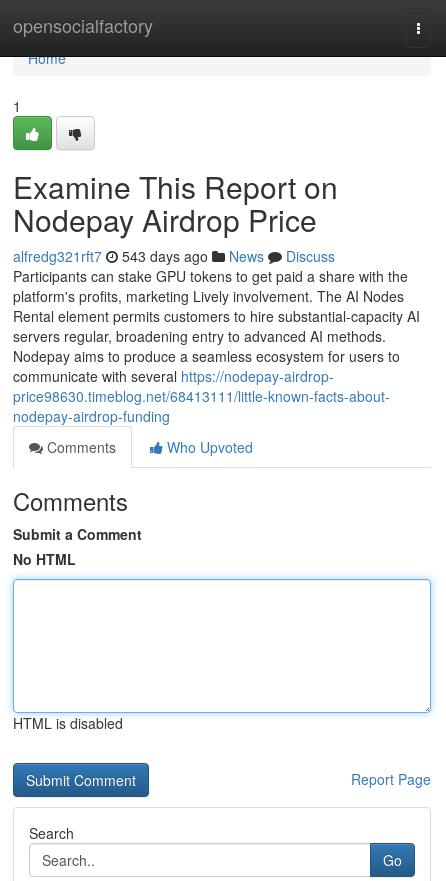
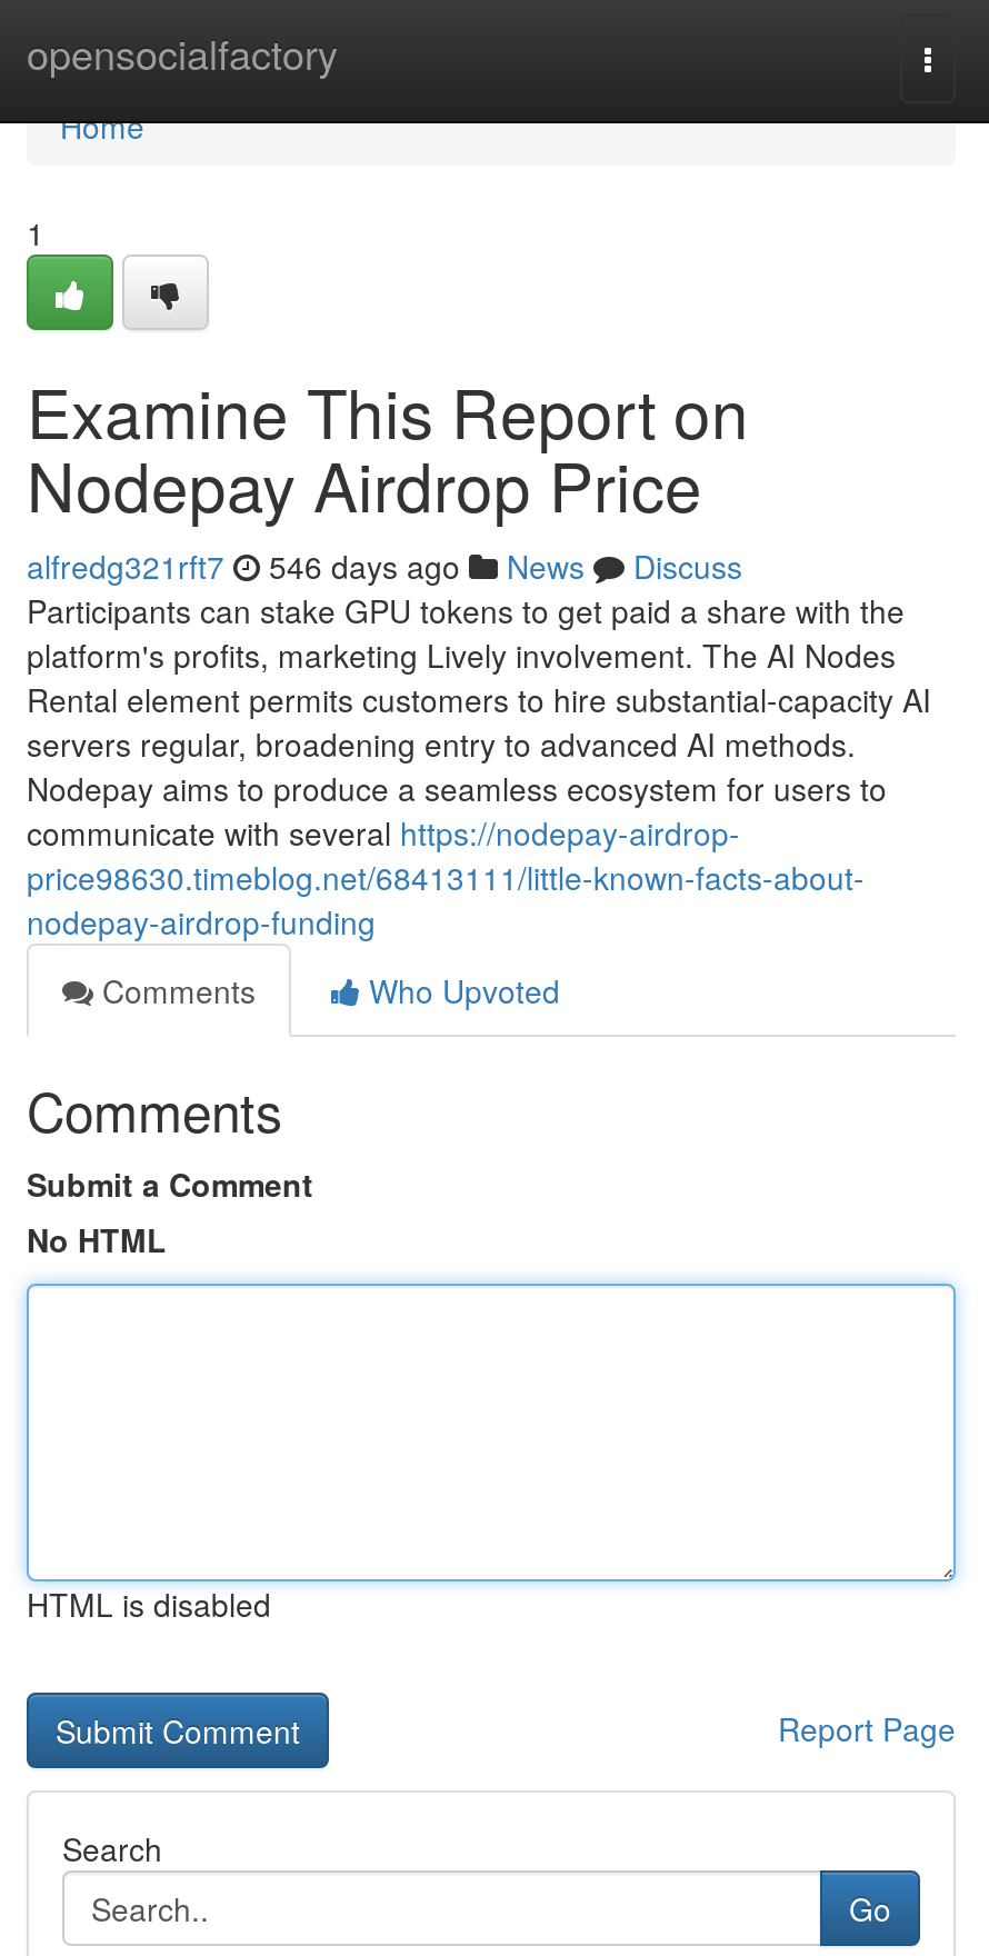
[13,246,335,266] alfredg321rft7 543 days ago News Discuss -> [27,543,742,588] alfredg321rft7 546 days ago News Discuss

